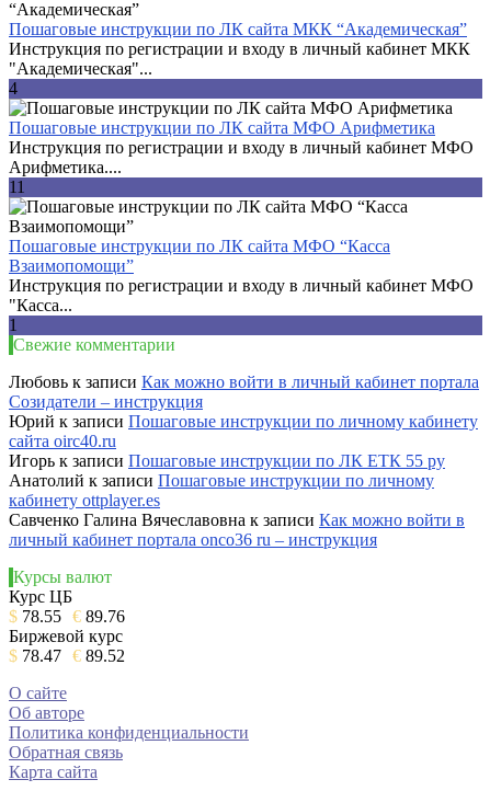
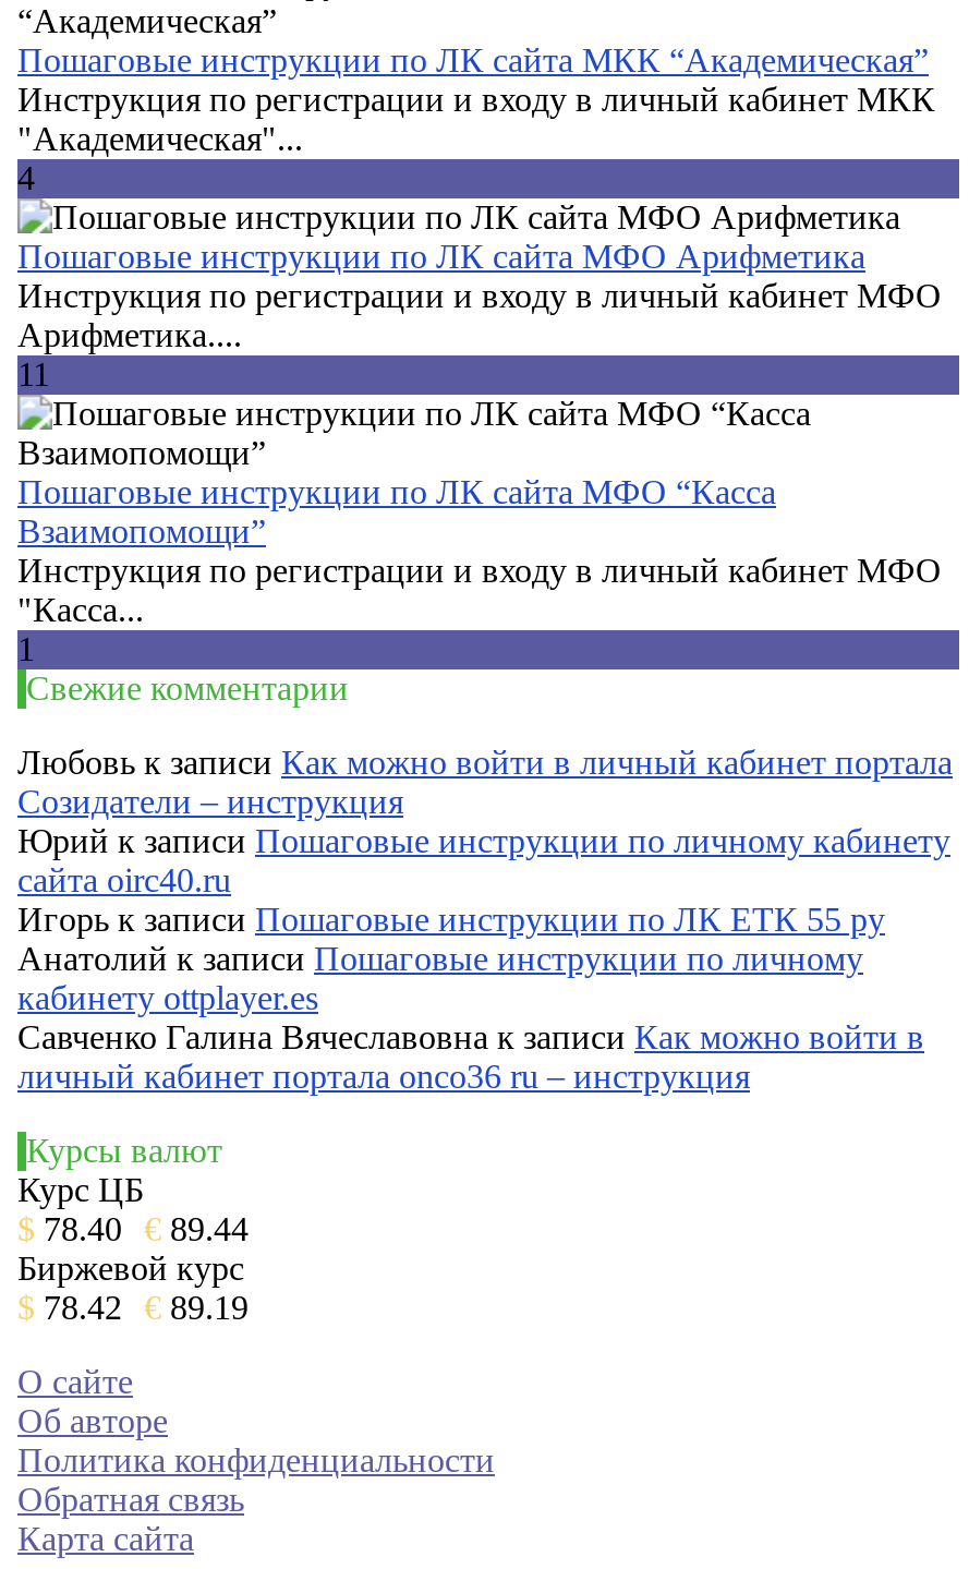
[9,607,125,626] $ 78.55 € 89.76 -> [17,1211,249,1248] $ 78.40 € 89.44
[9,647,125,665] $ 78.47 € 89.52 -> [17,1290,249,1327] $ 78.42 € 89.19

